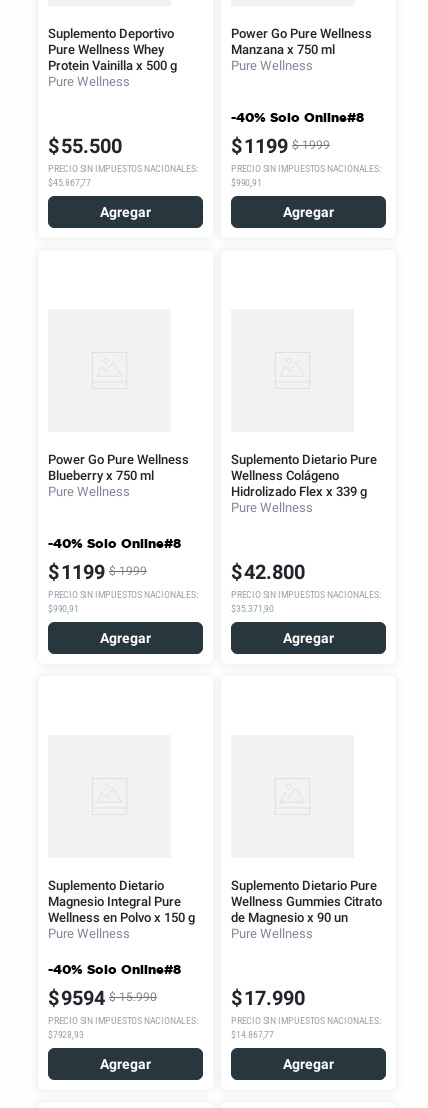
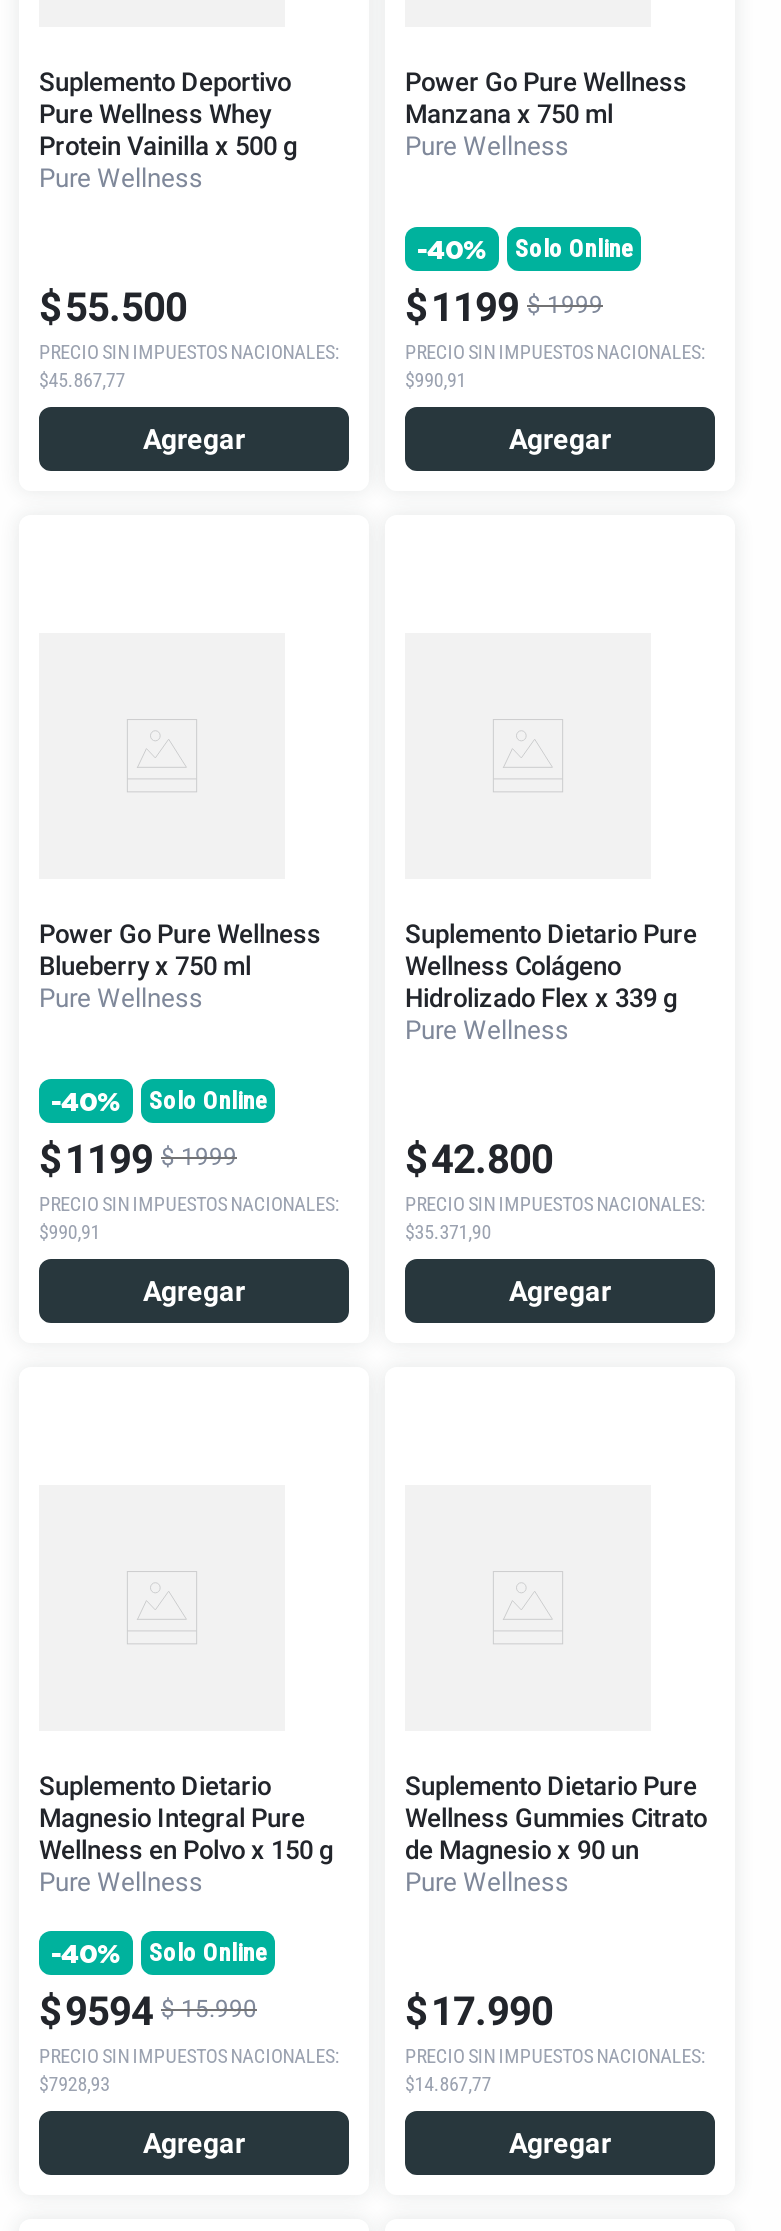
[231,109,364,125] -40% Solo Online#8 -> [417,233,633,265] -40% | Solo Online
[48,535,181,551] -40% Solo Online#8 -> [51,1085,267,1117] -40% | Solo Online
[48,961,181,977] -40% Solo Online#8 -> [51,1937,267,1969] -40% | Solo Online

